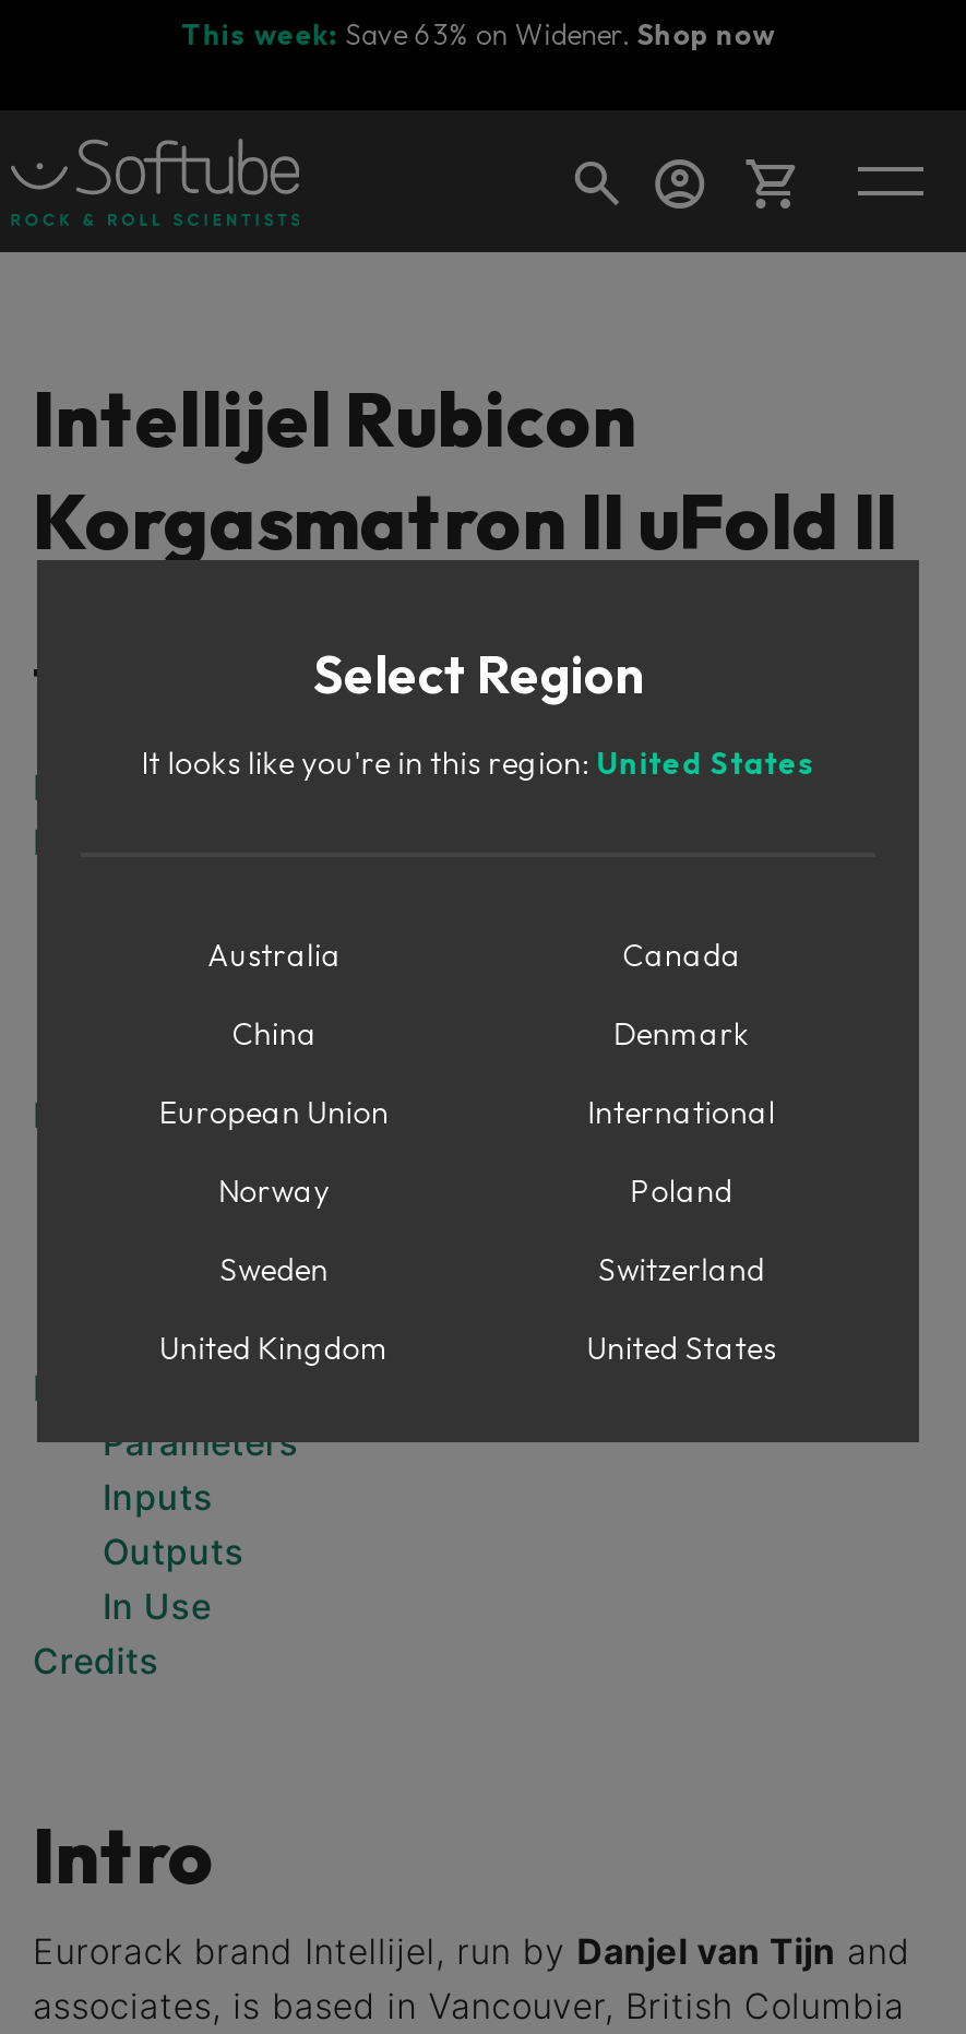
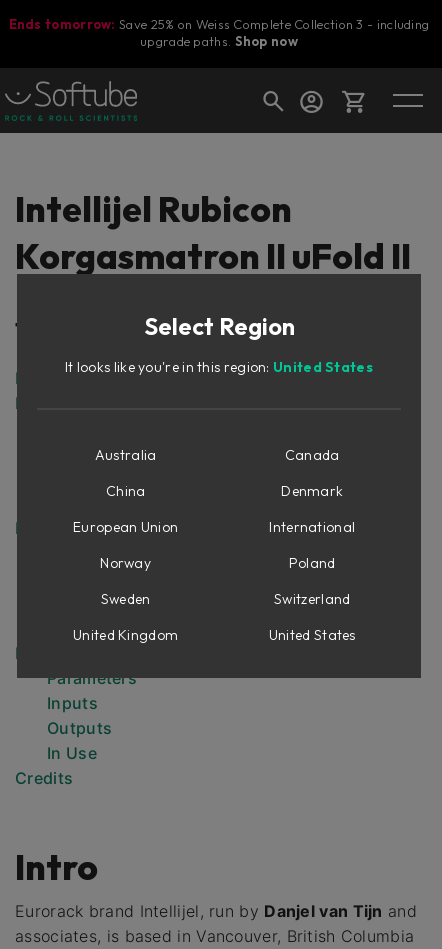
[181,15,775,50] This week: Save 63% on Widener. Shop now -> [9,16,429,49] Ends tomorrow: Save 25% on Weiss Complete Collection 3 - including | upgrade paths. Shop now

